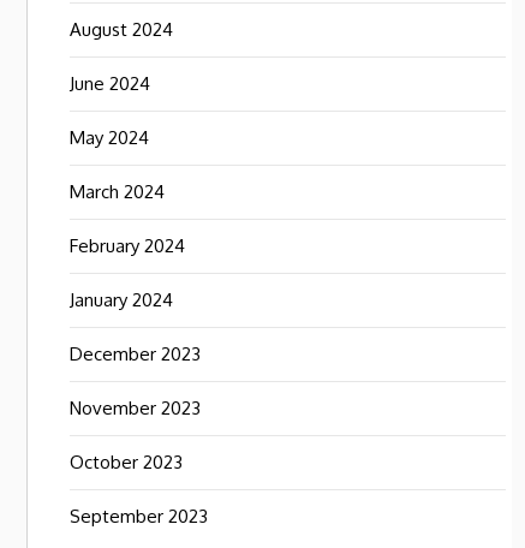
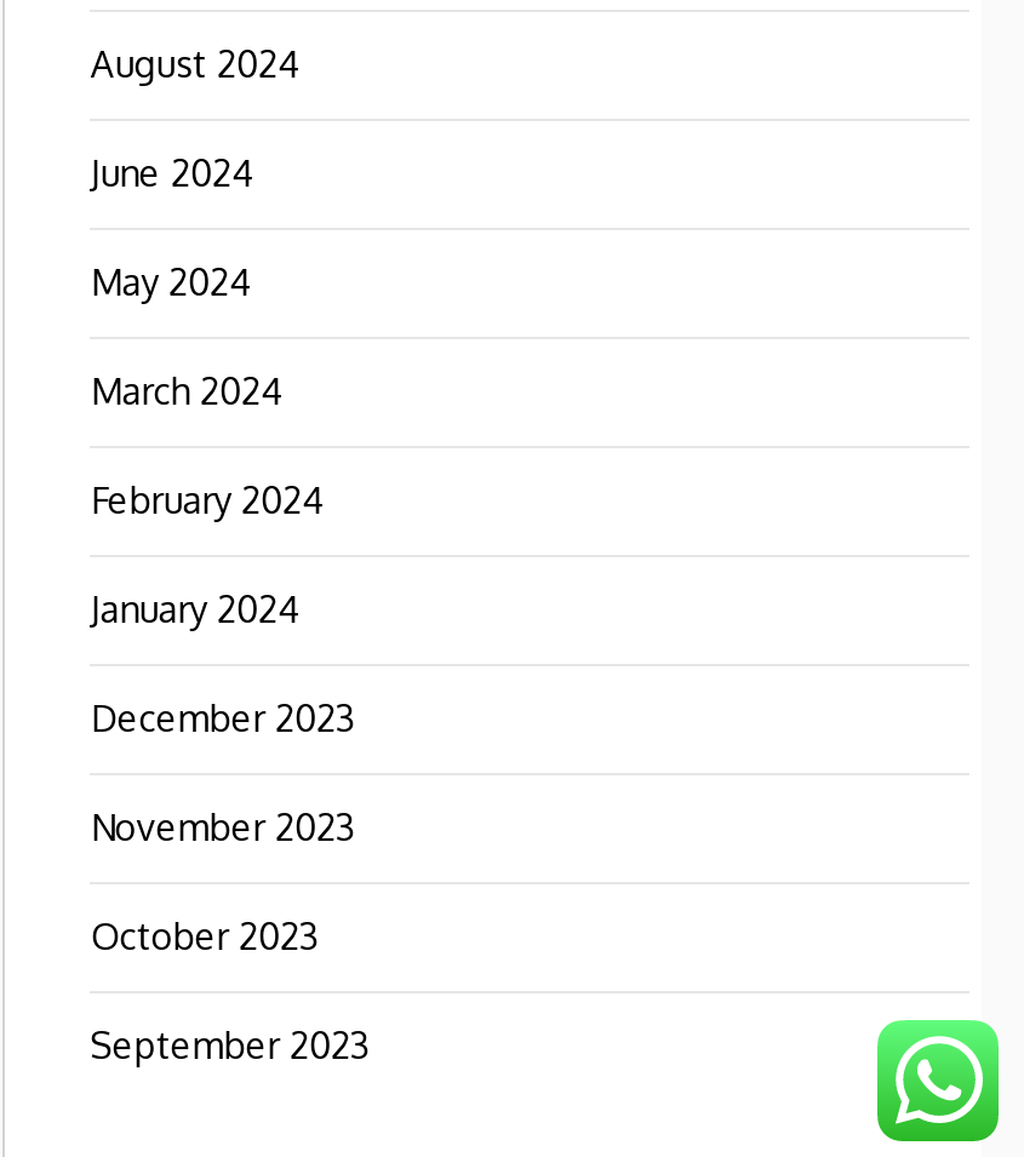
none -> [875,1018,1001,1144] [image]

